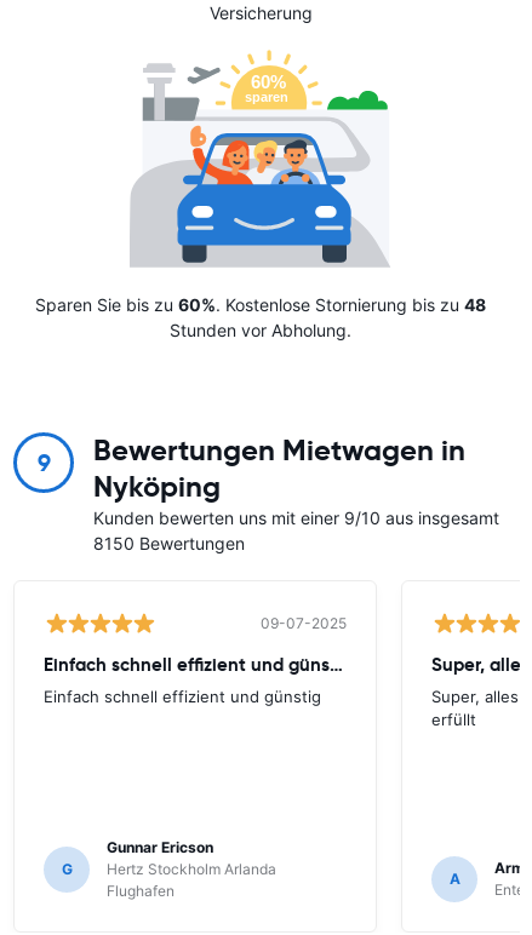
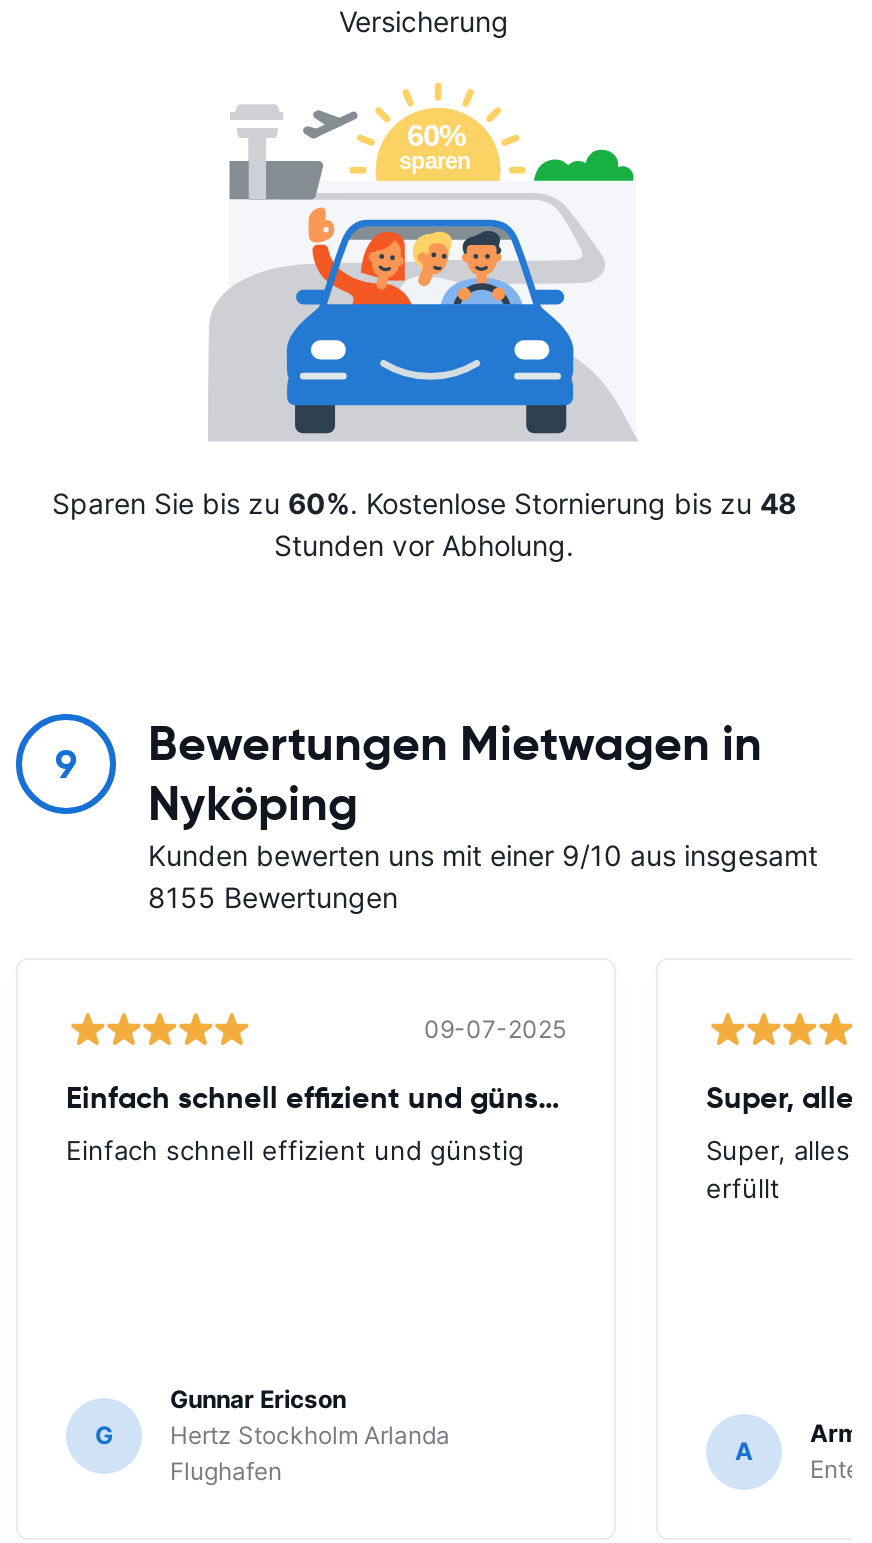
[93,534,245,554] 8150 Bewertungen -> [148,881,398,915] 8155 Bewertungen

